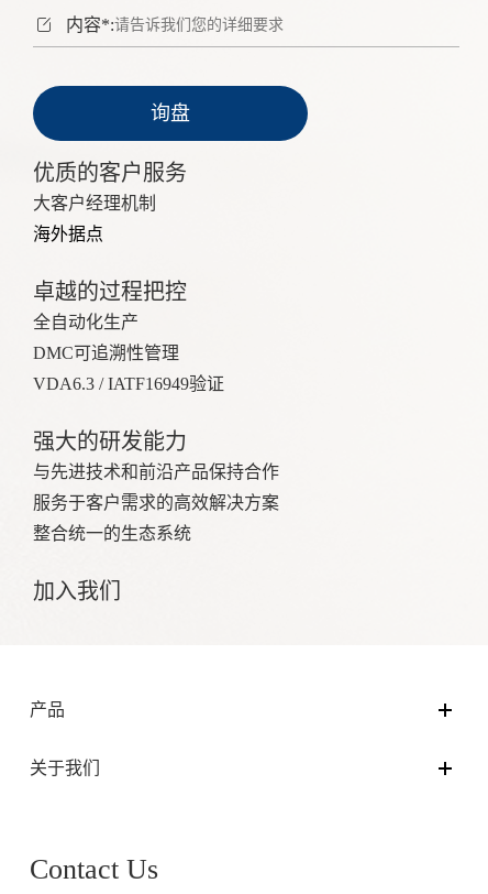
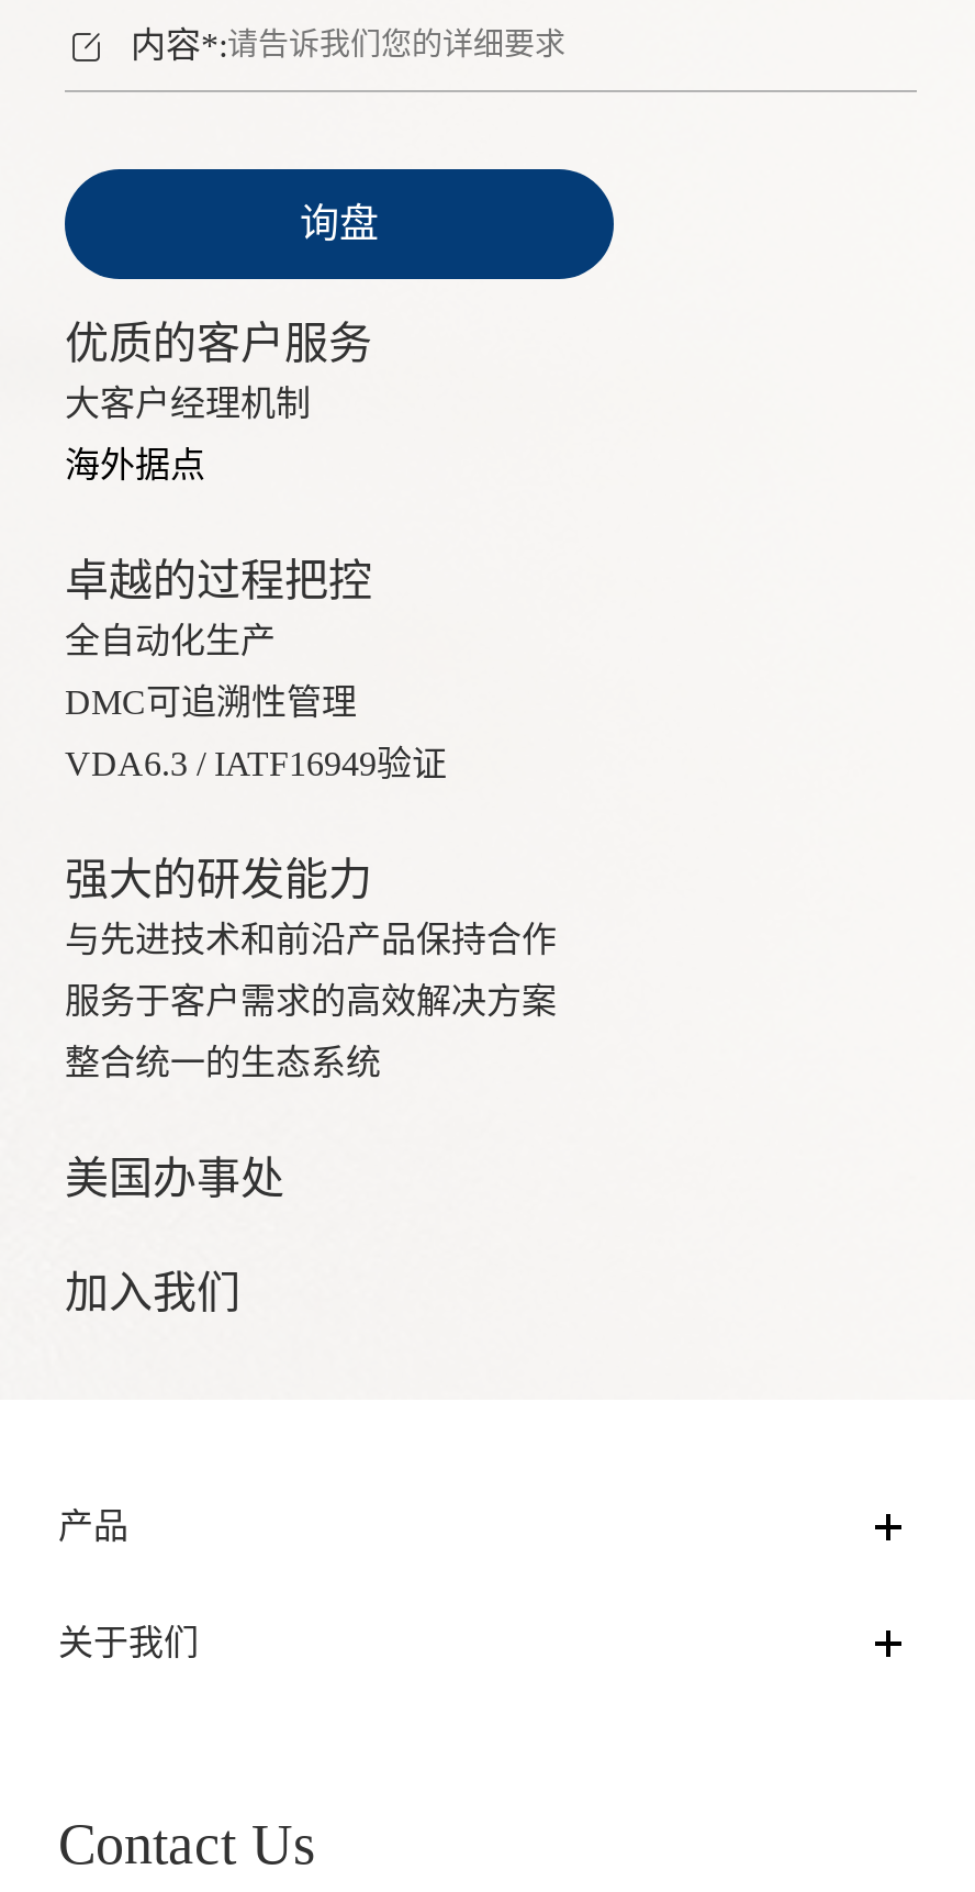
none -> [65,1153,284,1201] 美国办事处

